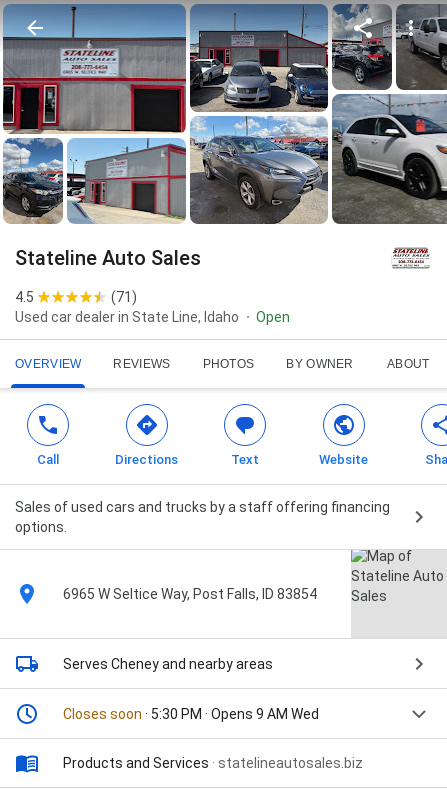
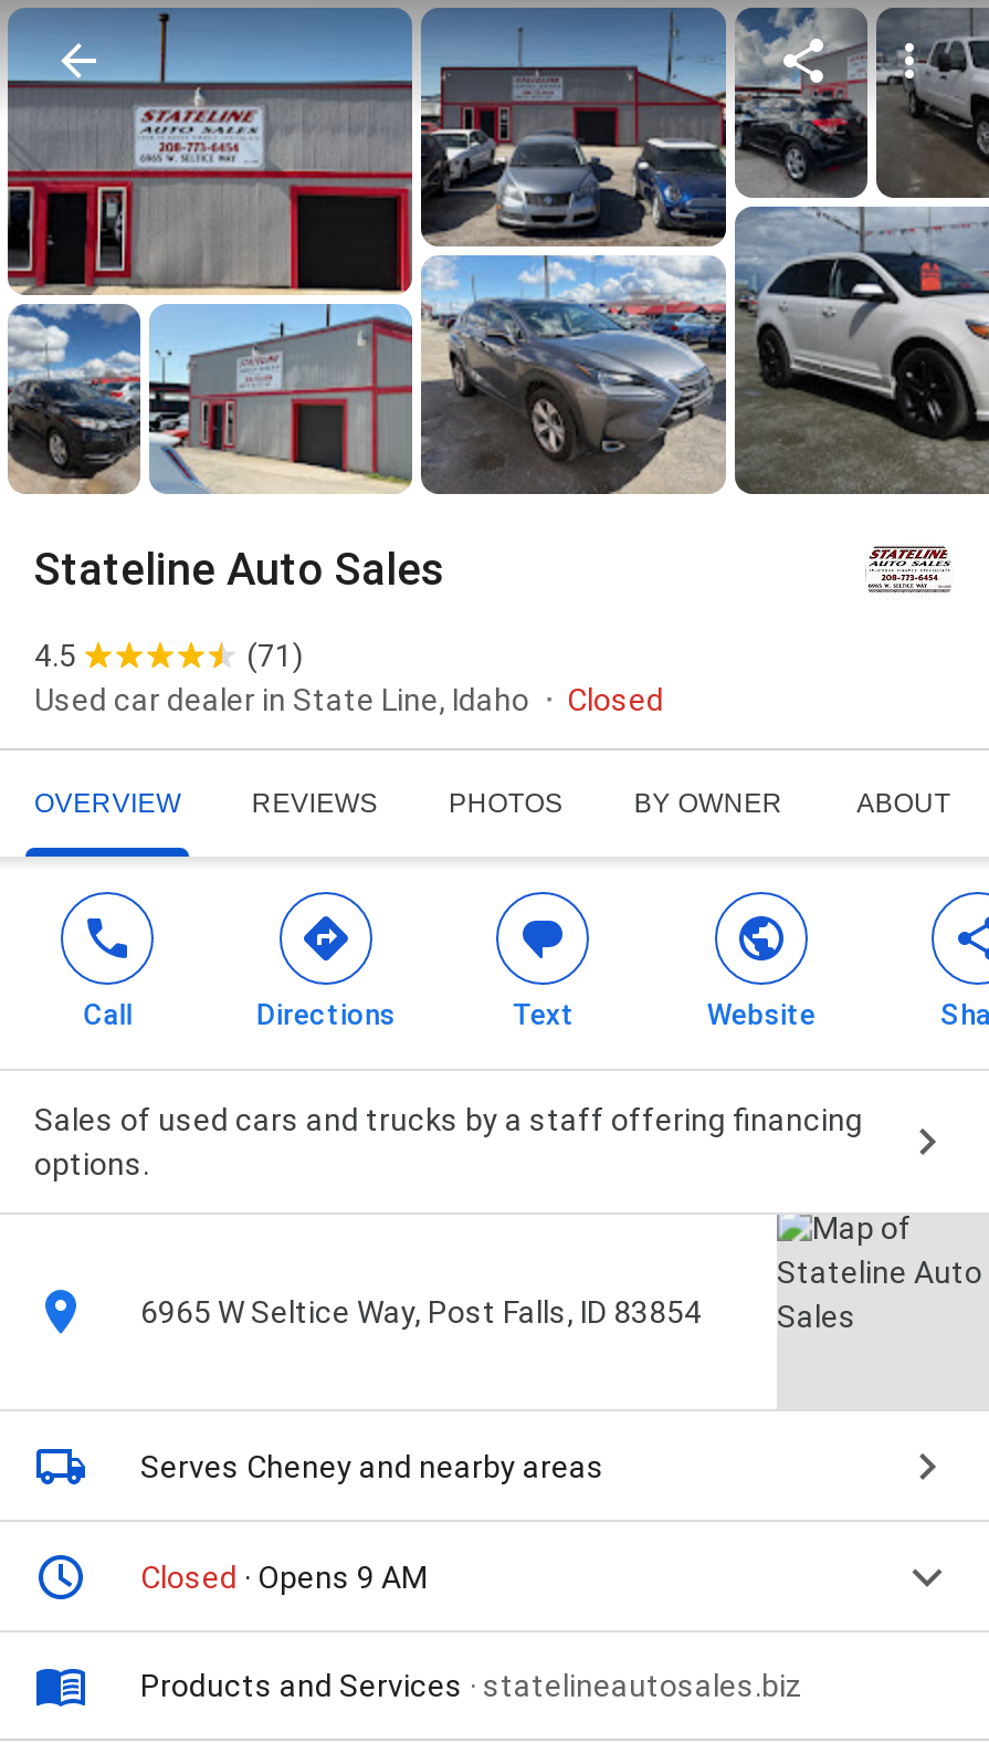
[256,309,290,325] Open -> [567,682,664,718] Closed
[63,706,319,722] Closes soon · 5:30 PM · Opens 9 AM Wed -> [140,1560,428,1595] Closed · Opens 9 AM

